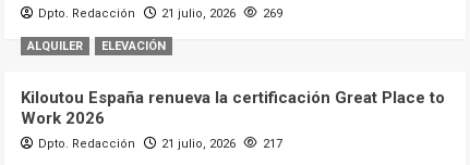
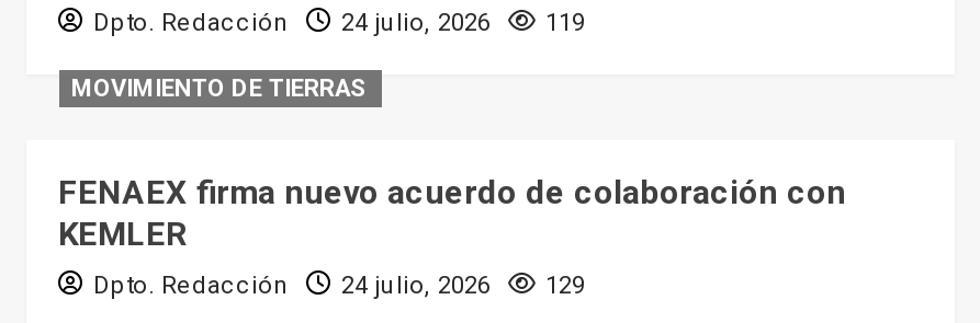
[161,7,282,21] 21 julio, 2026 | 269 -> [341,10,585,38] 24 julio, 2026 | 119
[27,39,165,53] ALQUILER | ELEVACIÓN -> [71,76,368,104] MOVIMIENTO DE TIERRAS
[20,88,444,128] Kiloutou España renueva la certificación Great Place to | Work 2026 -> [58,174,846,255] FENAEX firma nuevo acuerdo de colaboración con | KEMLER
[161,137,282,151] 21 julio, 2026 | 217 -> [341,273,585,301] 24 julio, 2026 | 129

